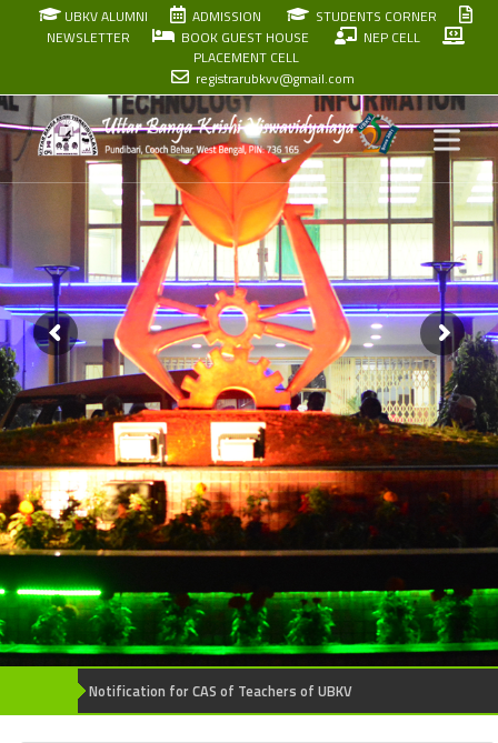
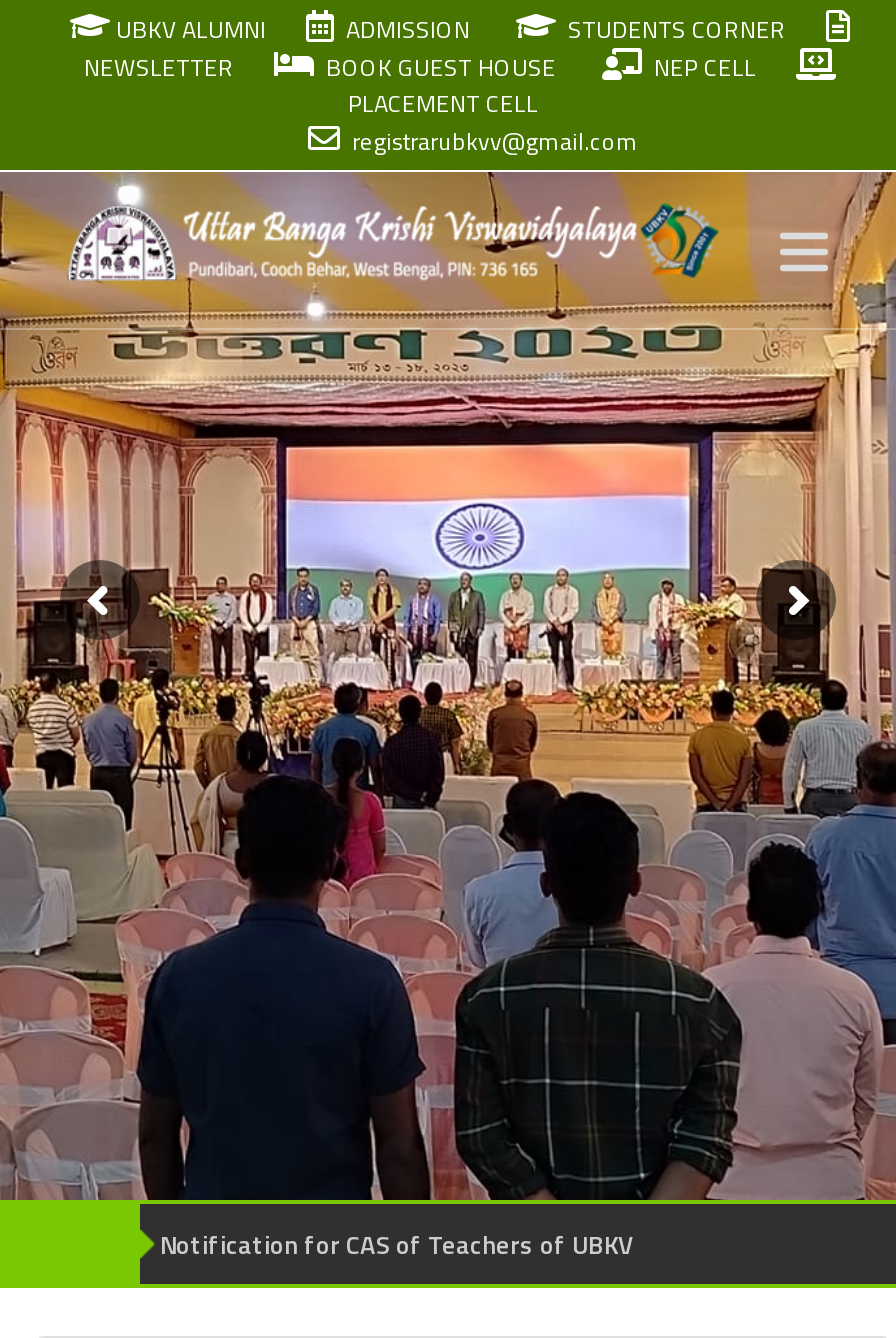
[3,94,495,667] [image] -> [6,170,890,1202] [image]

